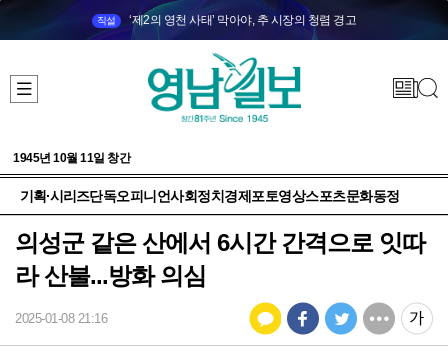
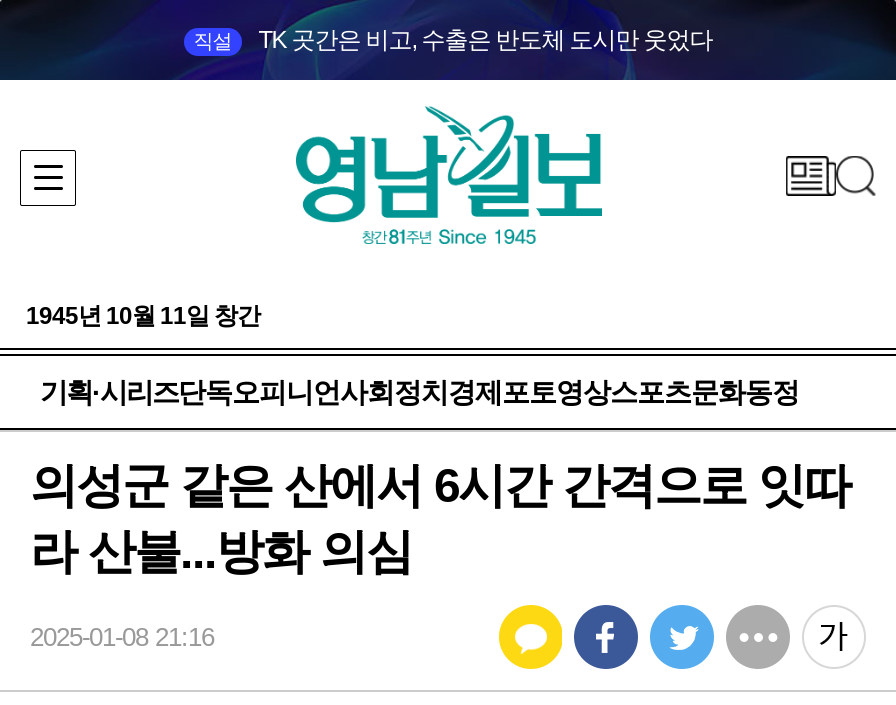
[129,13,356,27] ‘제2의 영천 사태’ 막아야, 추 시장의 청렴 경고 -> [258,26,712,54] TK 곳간은 비고, 수출은 반도체 도시만 웃었다

